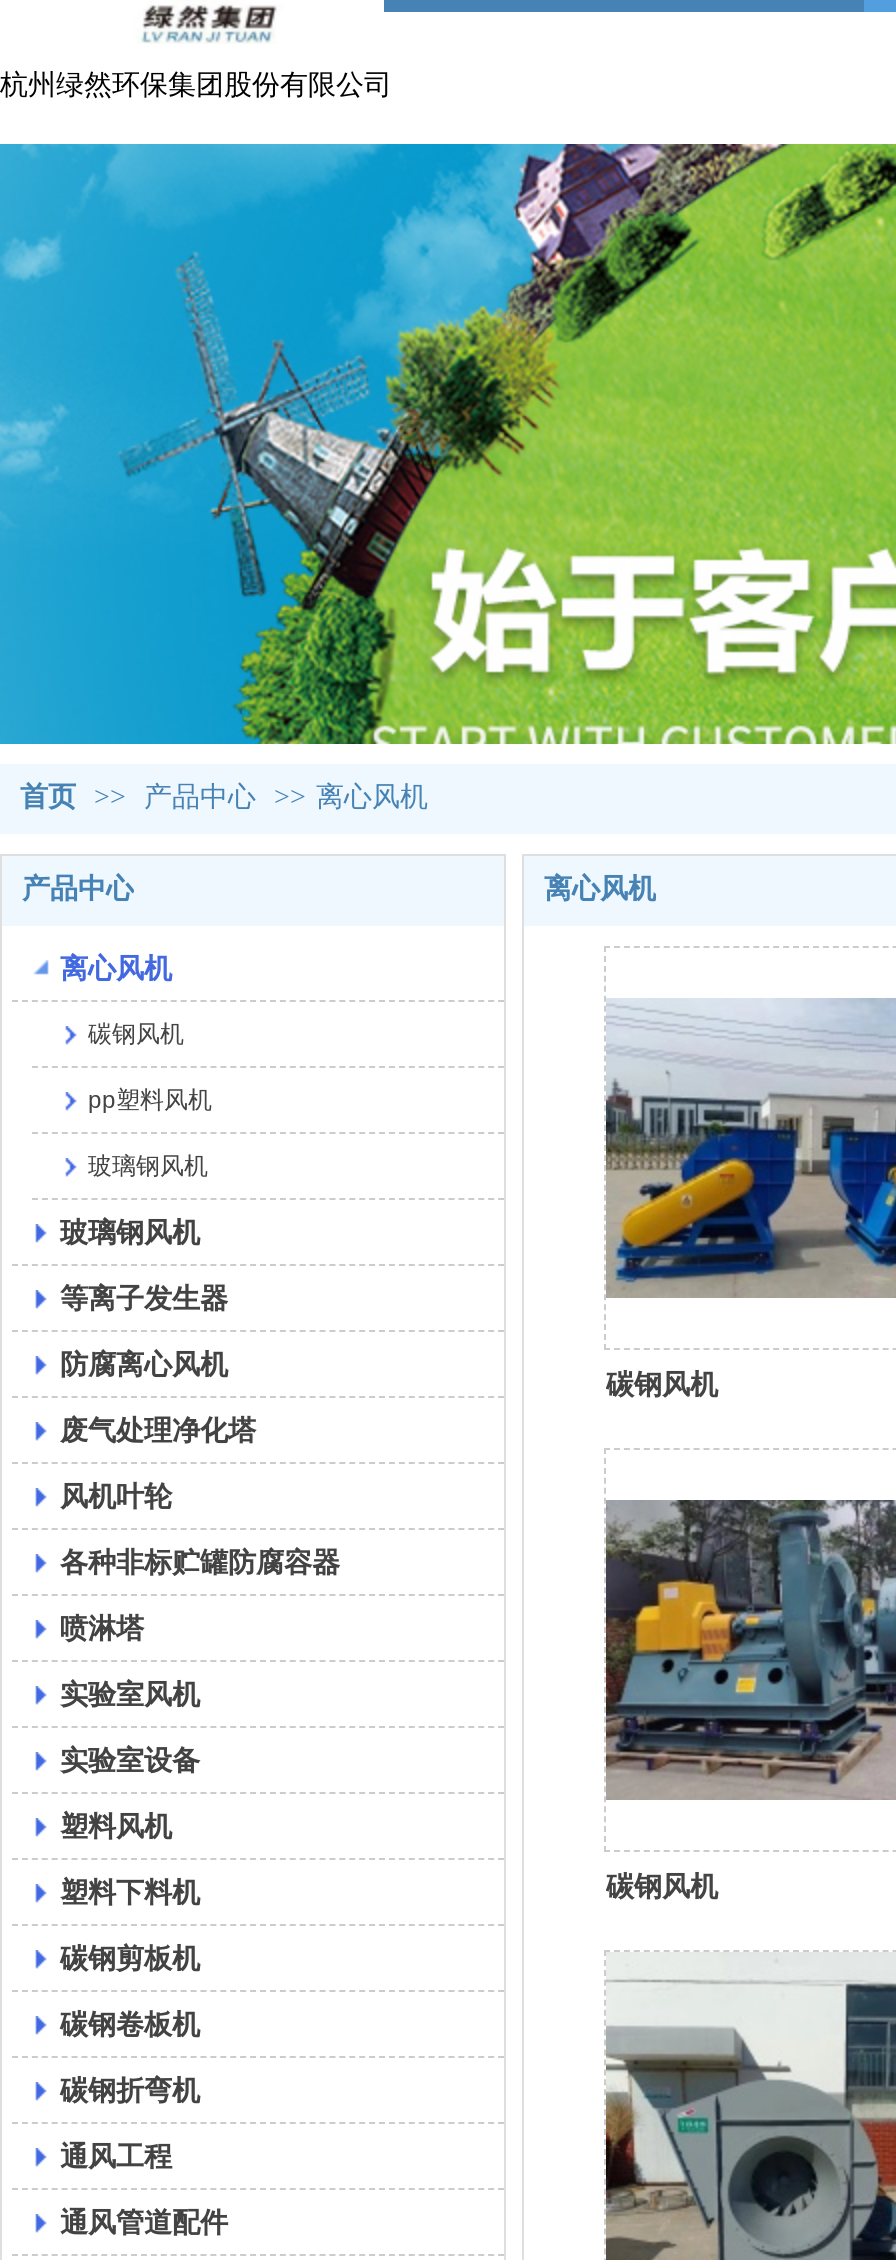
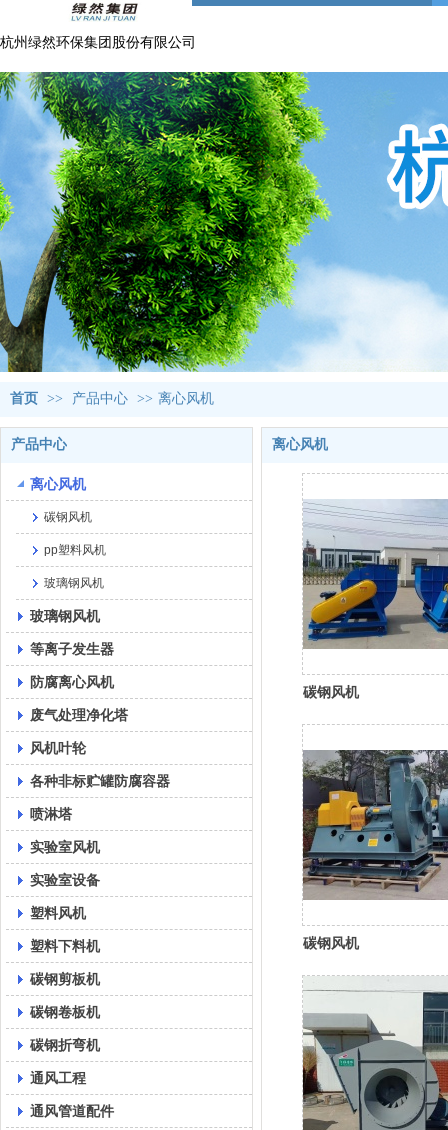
[6,142,890,746] [image] -> [3,71,445,373] [image]

